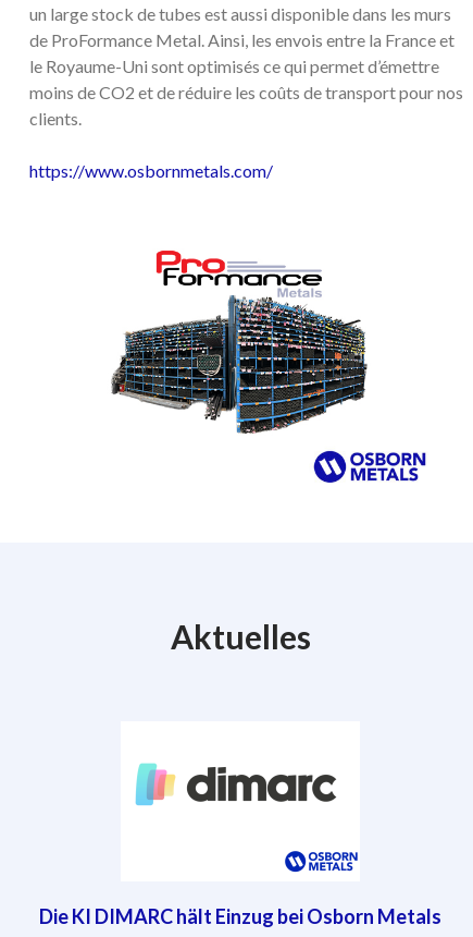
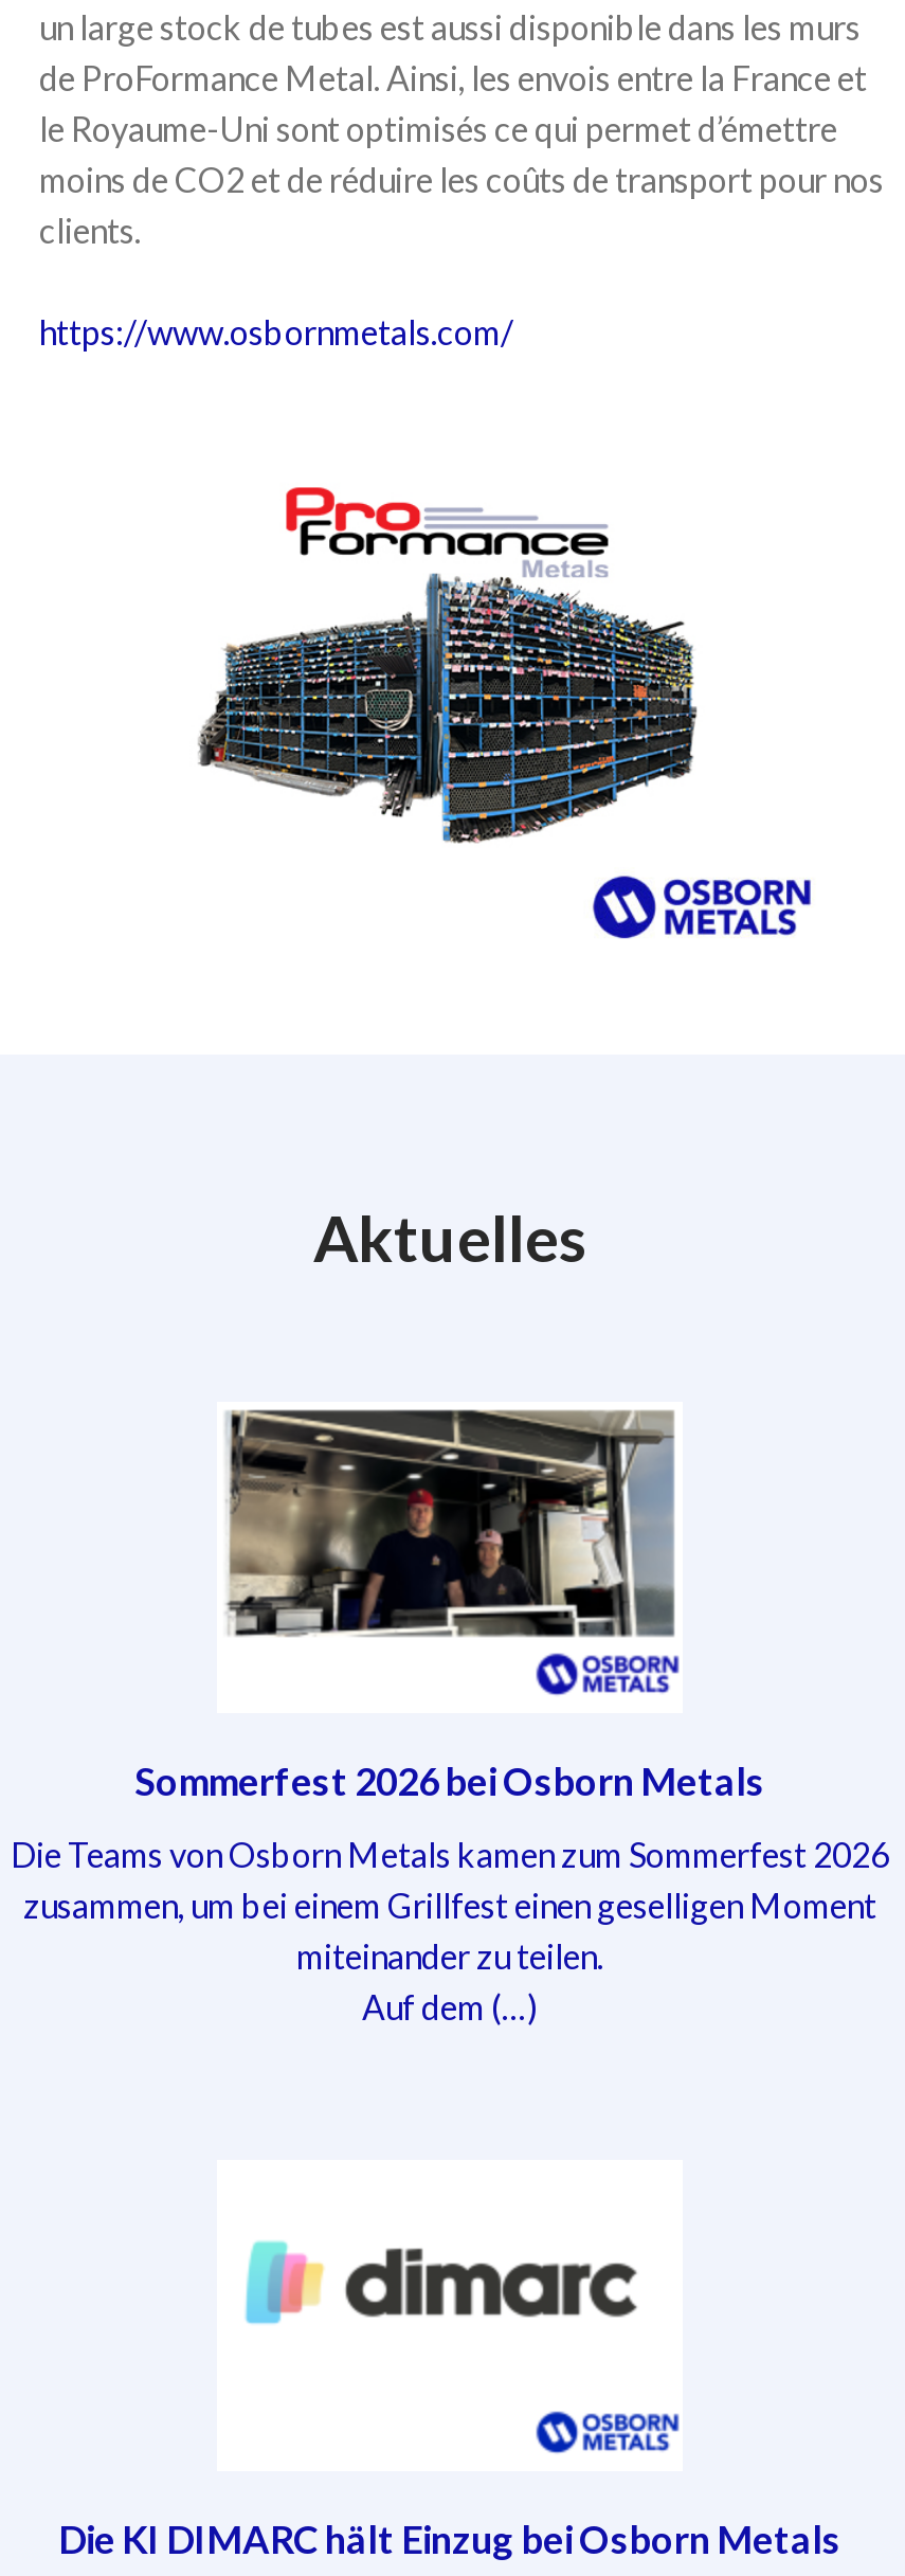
none -> [11,1758,889,2026] Sommerfest 2026 bei Osborn Metals | Die Teams von Osborn Metals kamen zum Sommerfest 2026 | zusammen, um bei einem Grillfest einen geselligen Moment | miteinander zu teilen. | Auf dem (…)
none -> [225,1408,676,1639] [image]

